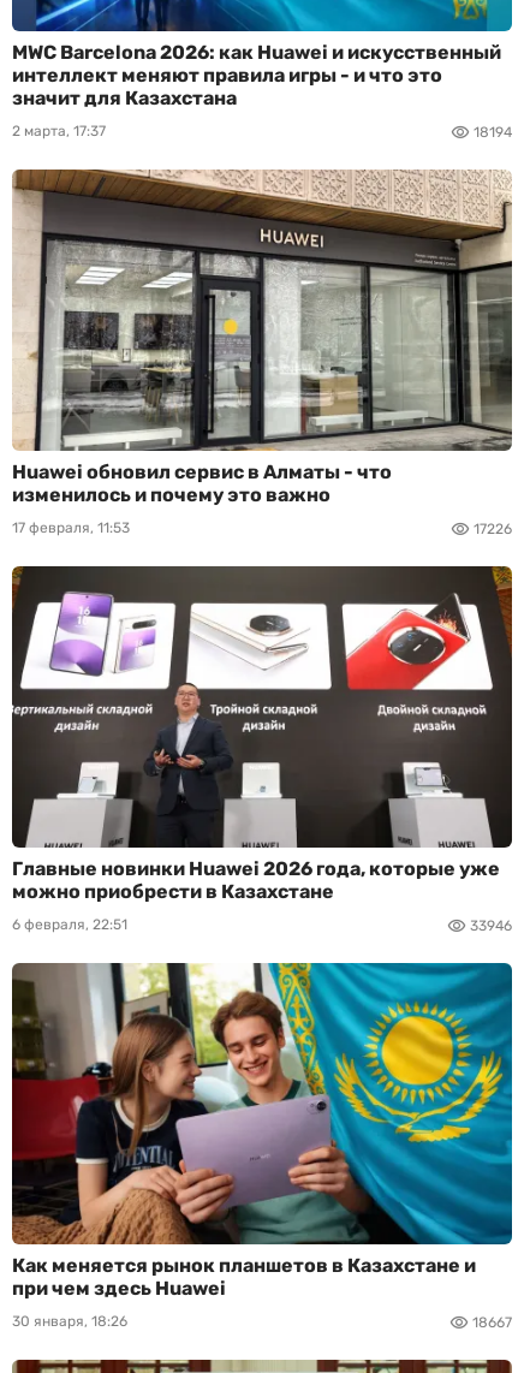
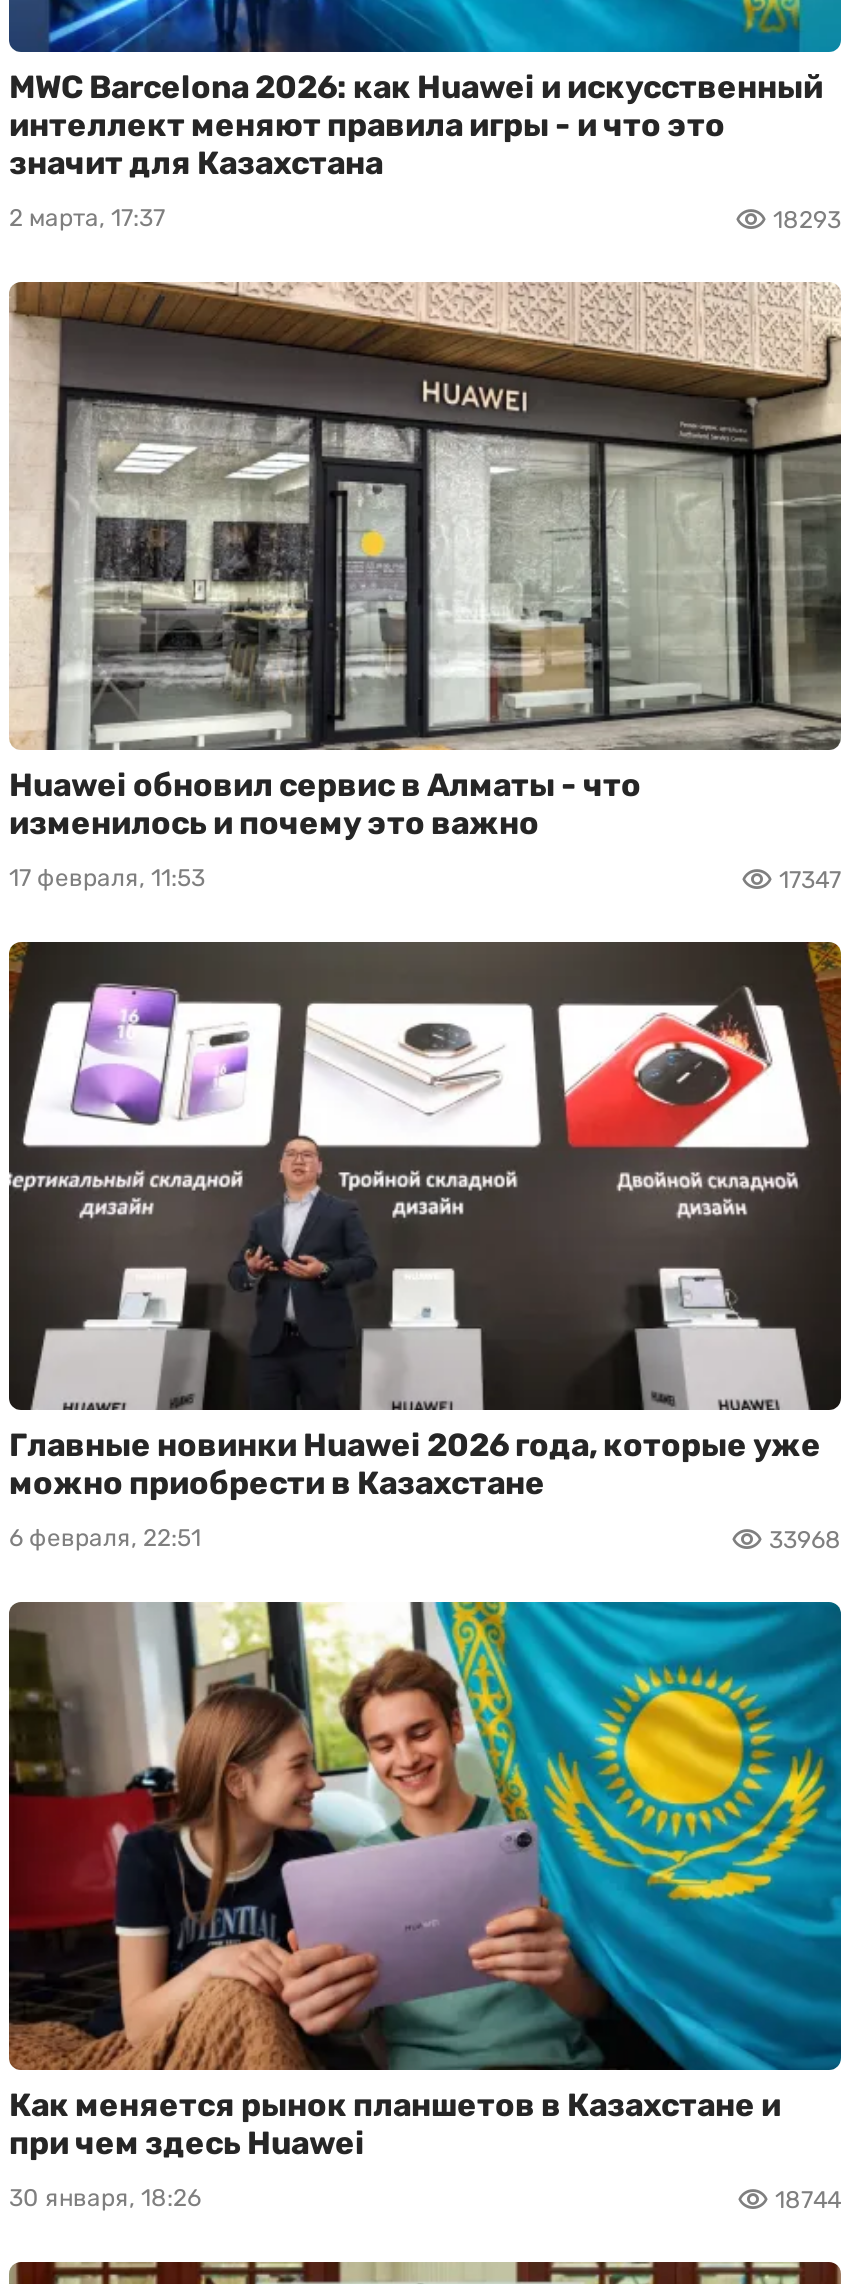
[474,124,512,141] 18194 -> [773,206,841,234] 18293
[474,521,512,537] 17226 -> [779,866,841,894] 17347
[470,917,512,934] 33946 -> [769,1526,841,1554] 33968
[472,1314,512,1331] 18667 -> [775,2186,841,2214] 18744

